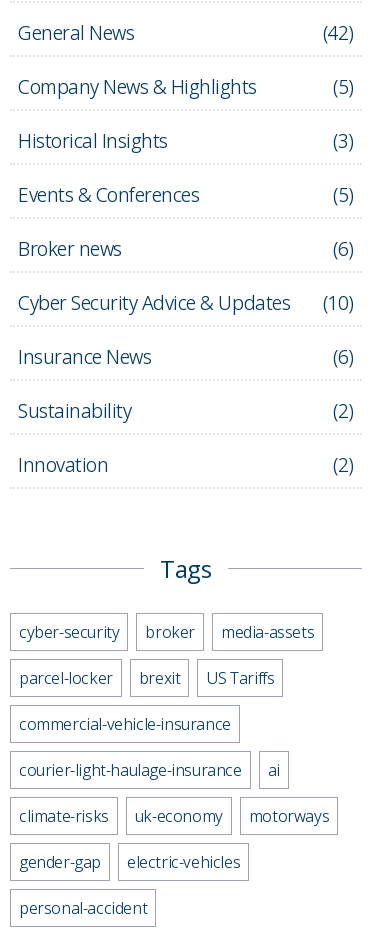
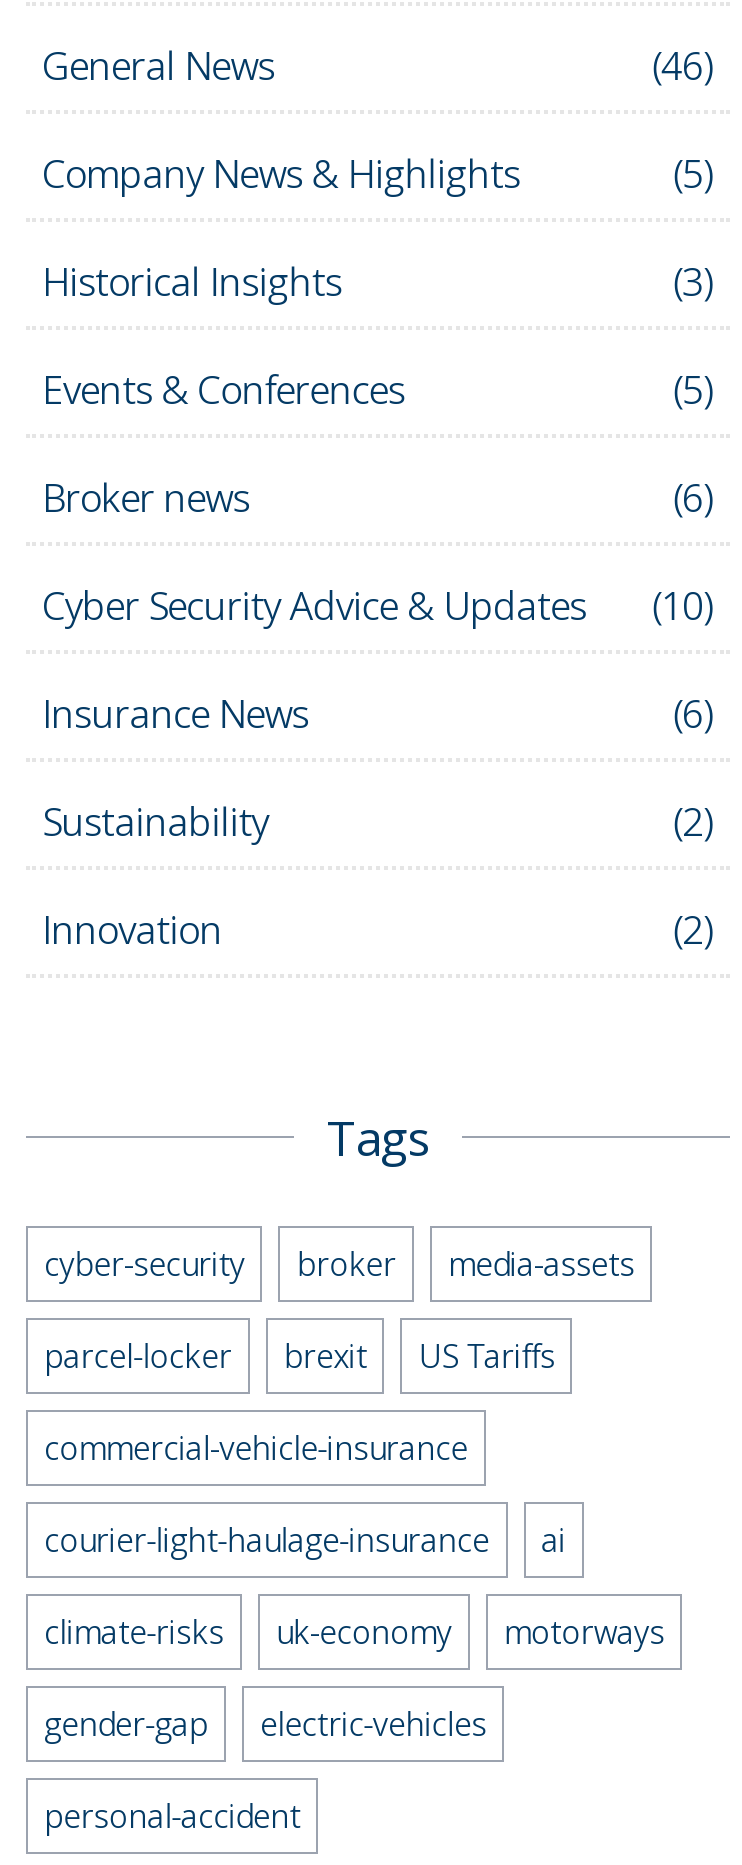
[323,19,354,46] (42) -> [652,38,714,92] (46)

